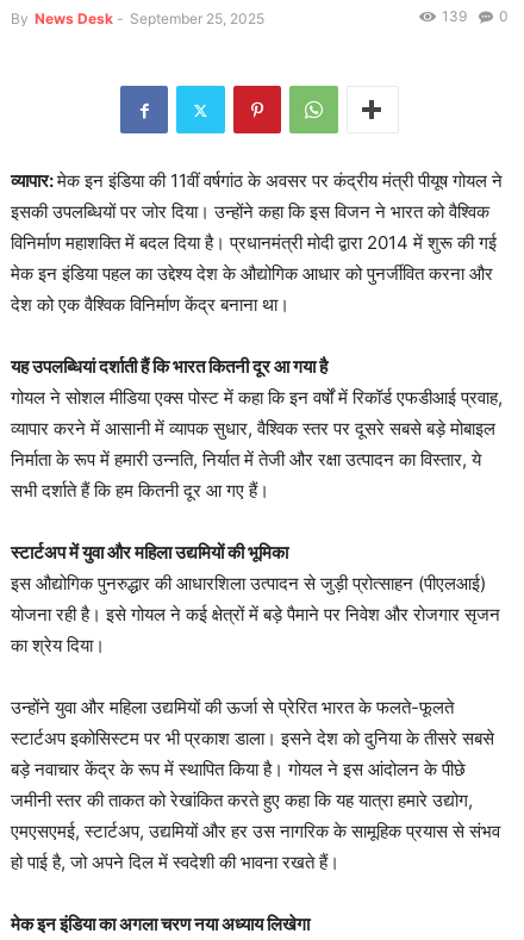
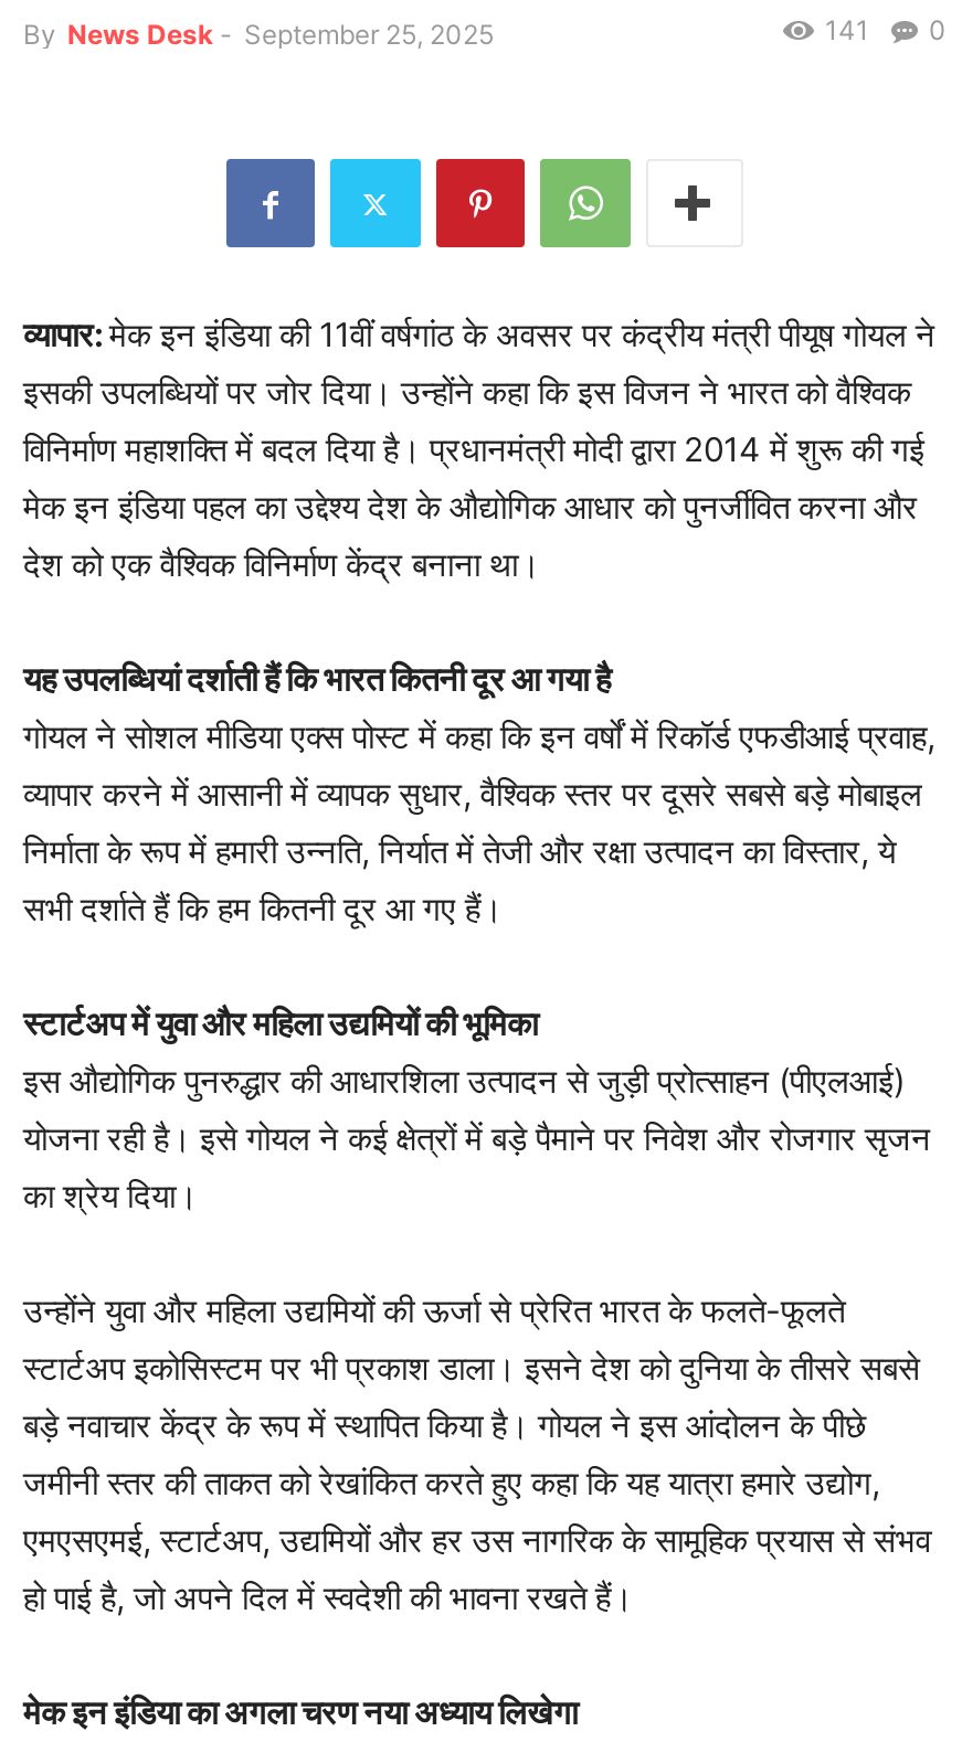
[442,7,509,25] 139 0 -> [825,13,947,46] 141 0

